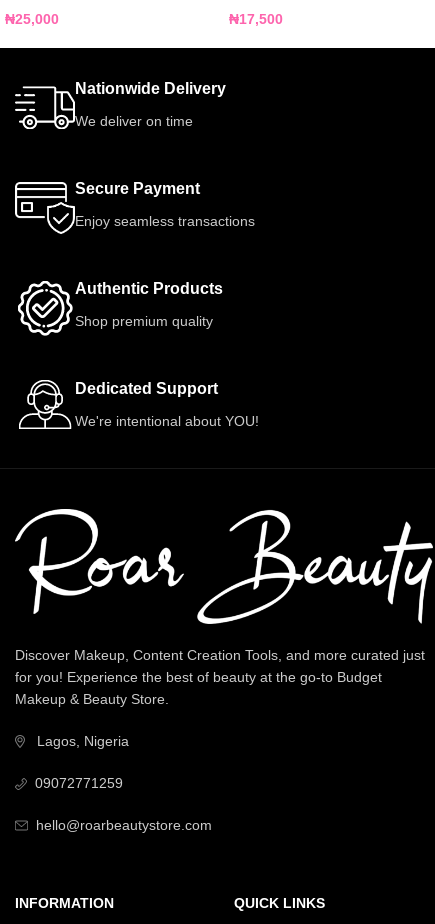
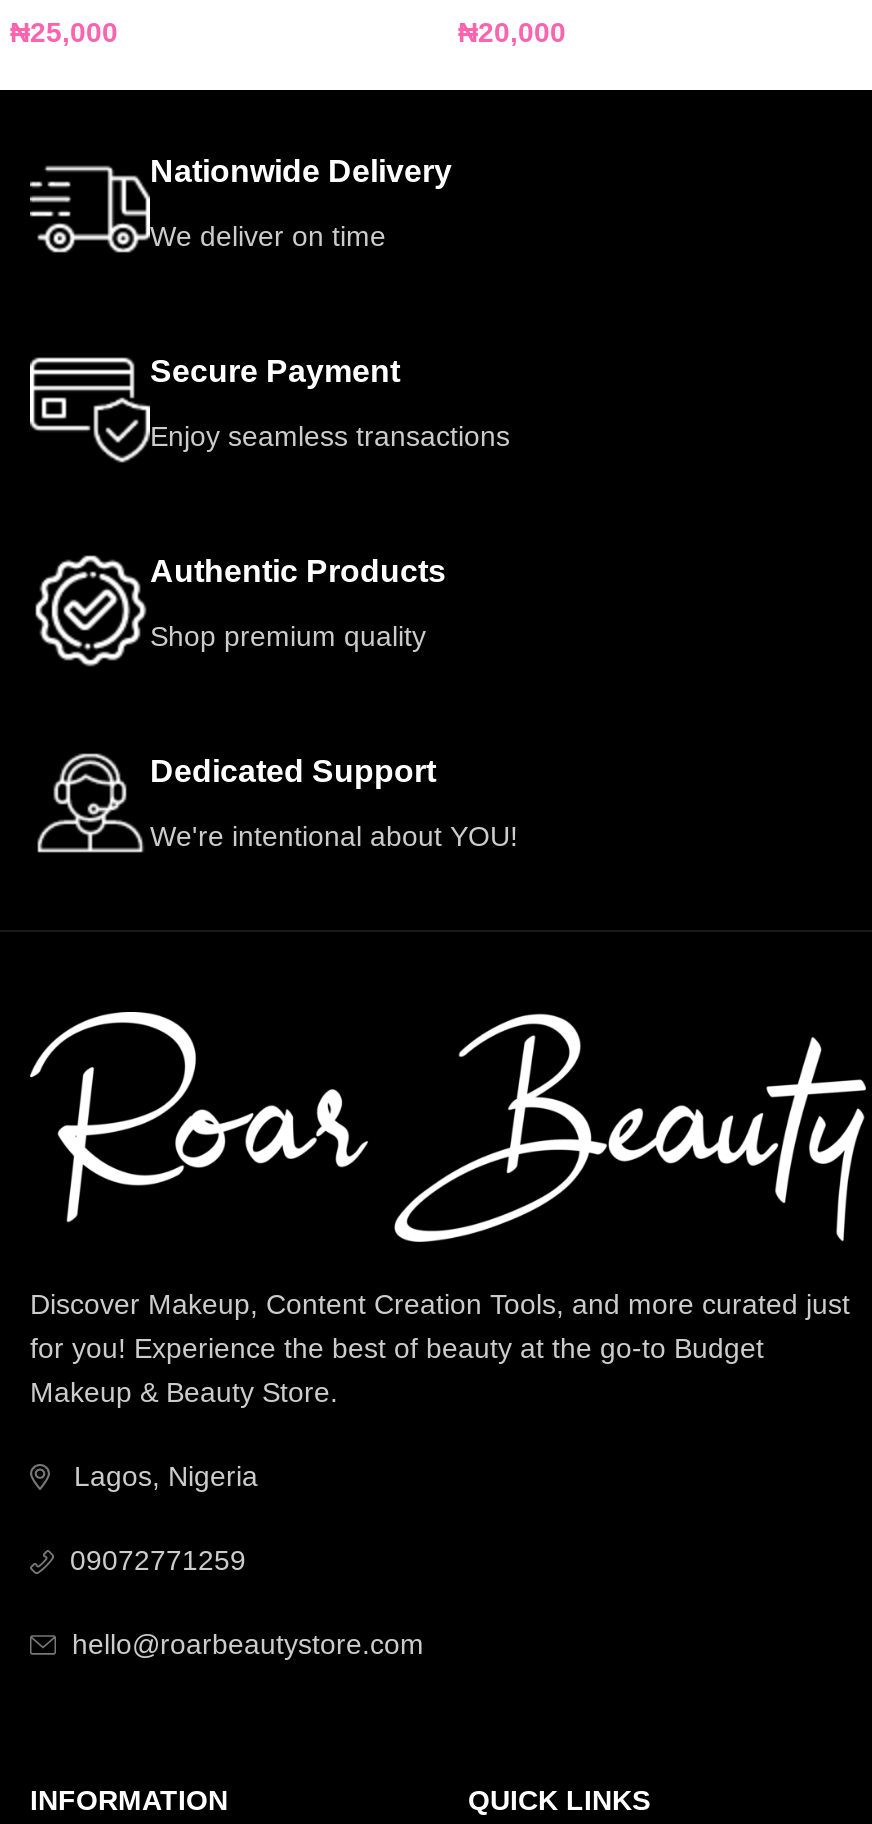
[229,11,283,27] ₦17,500 -> [458,17,566,49] ₦20,000

